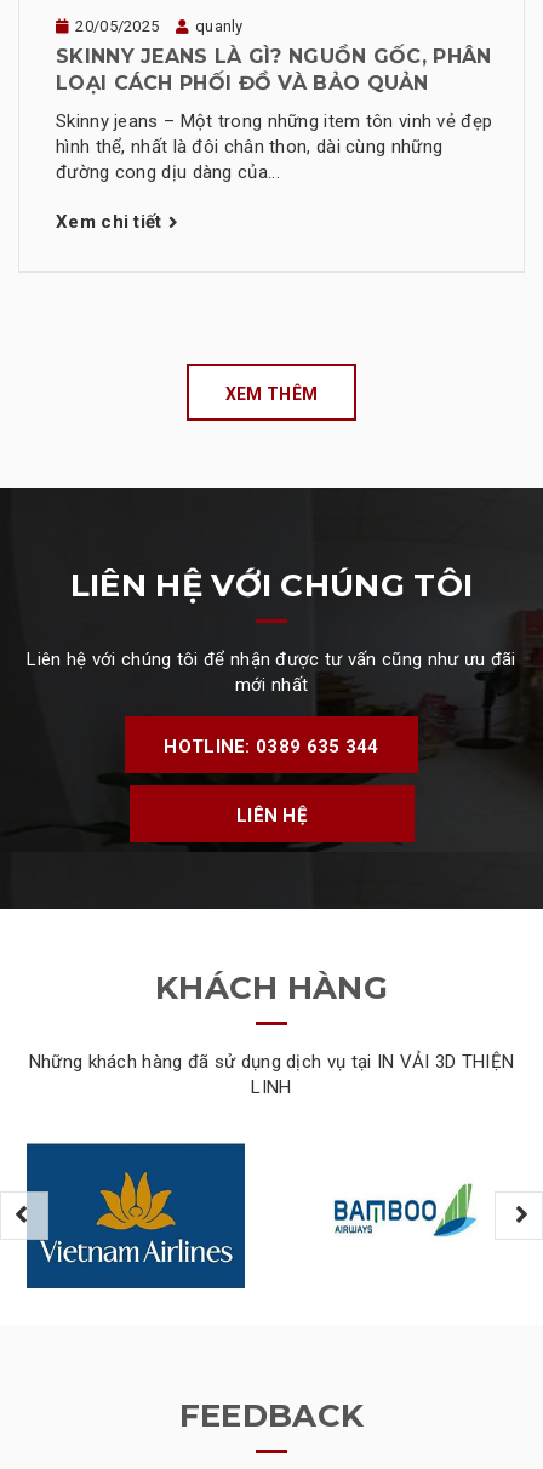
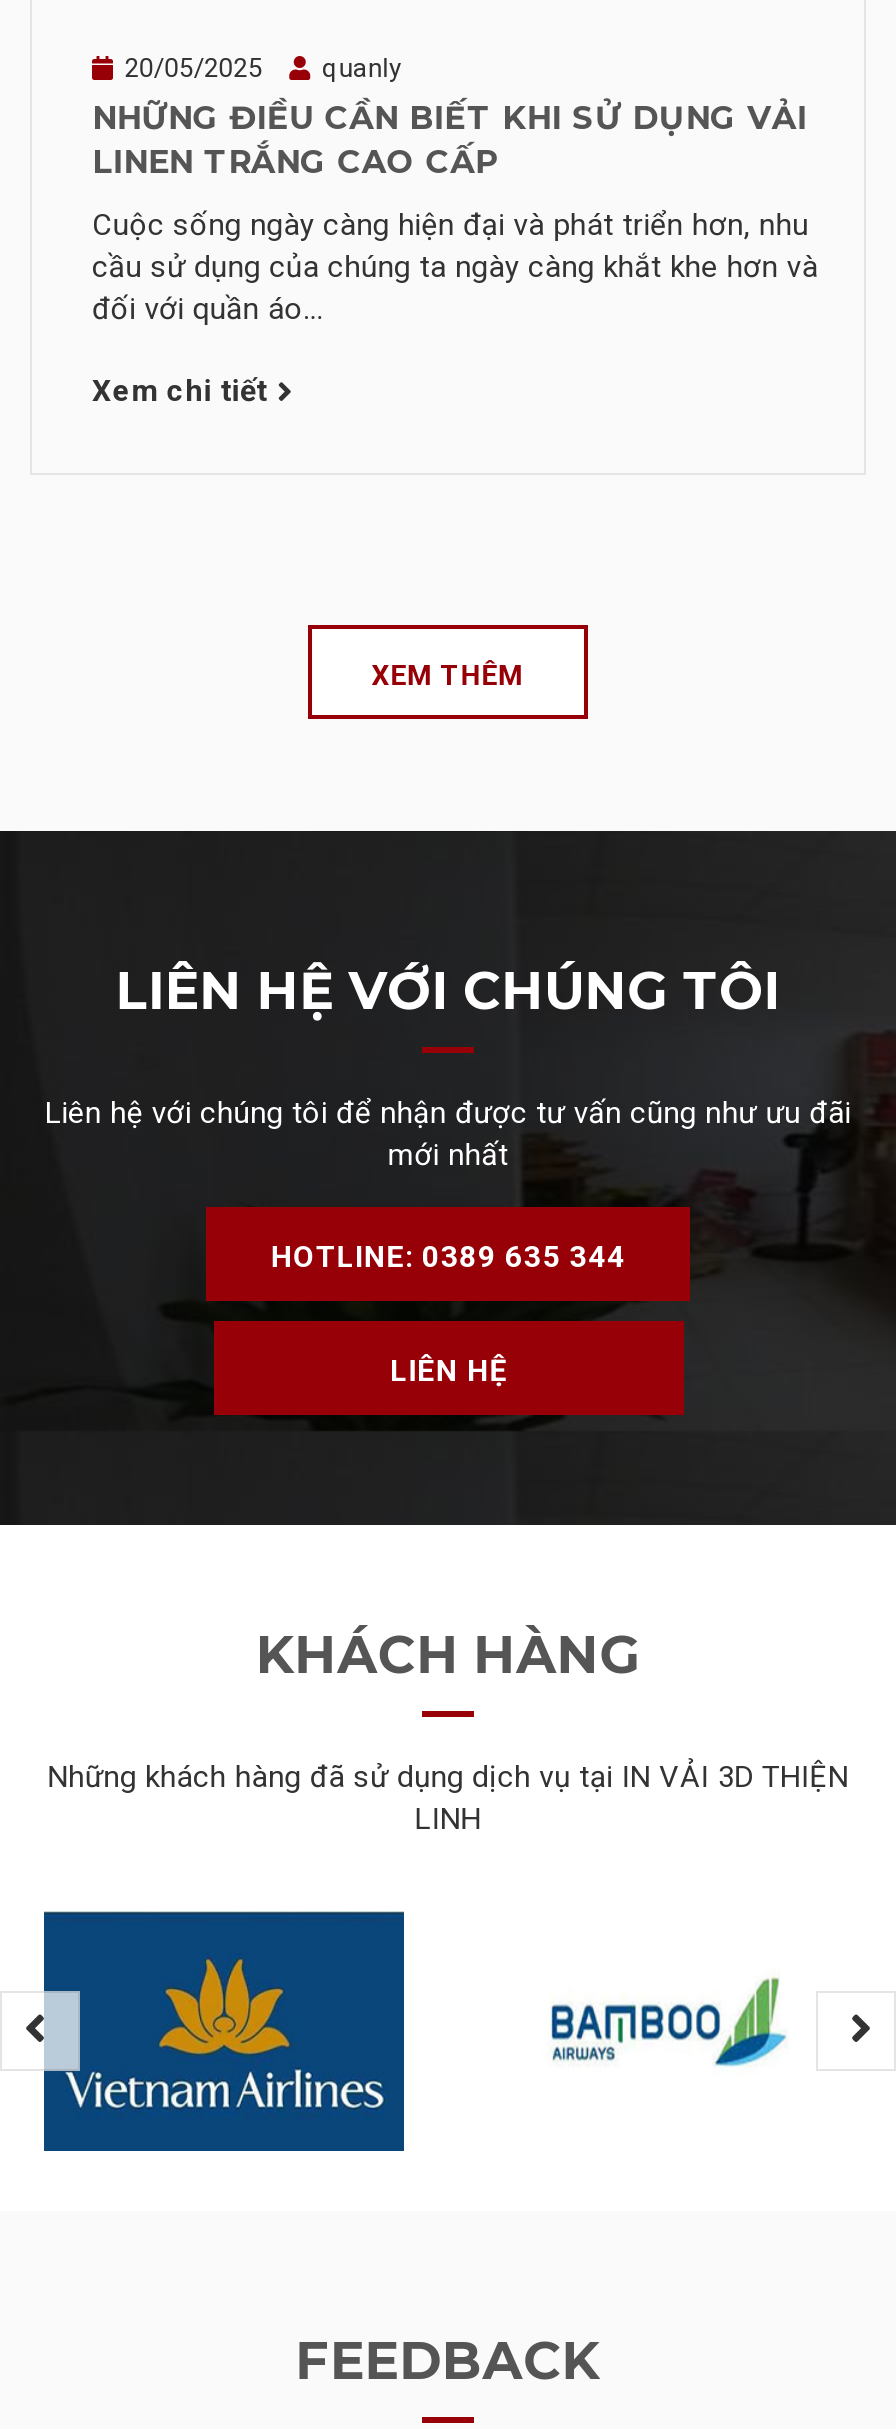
[56,45,491,95] SKINNY JEANS LÀ GÌ? NGUỒN GỐC, PHÂN | LOẠI CÁCH PHỐI ĐỒ VÀ BẢO QUẢN -> [92,99,807,181] NHỮNG ĐIỀU CẦN BIẾT KHI SỬ DỤNG VẢI | LINEN TRẮNG CAO CẤP
[56,111,492,183] Skinny jeans – Một trong những item tôn vinh vẻ đẹp | hình thể, nhất là đôi chân thon, dài cùng những | đường cong dịu dàng của... -> [92,207,818,327] Cuộc sống ngày càng hiện đại và phát triển hơn, nhu | cầu sử dụng của chúng ta ngày càng khắt khe hơn và | đối với quần áo...

